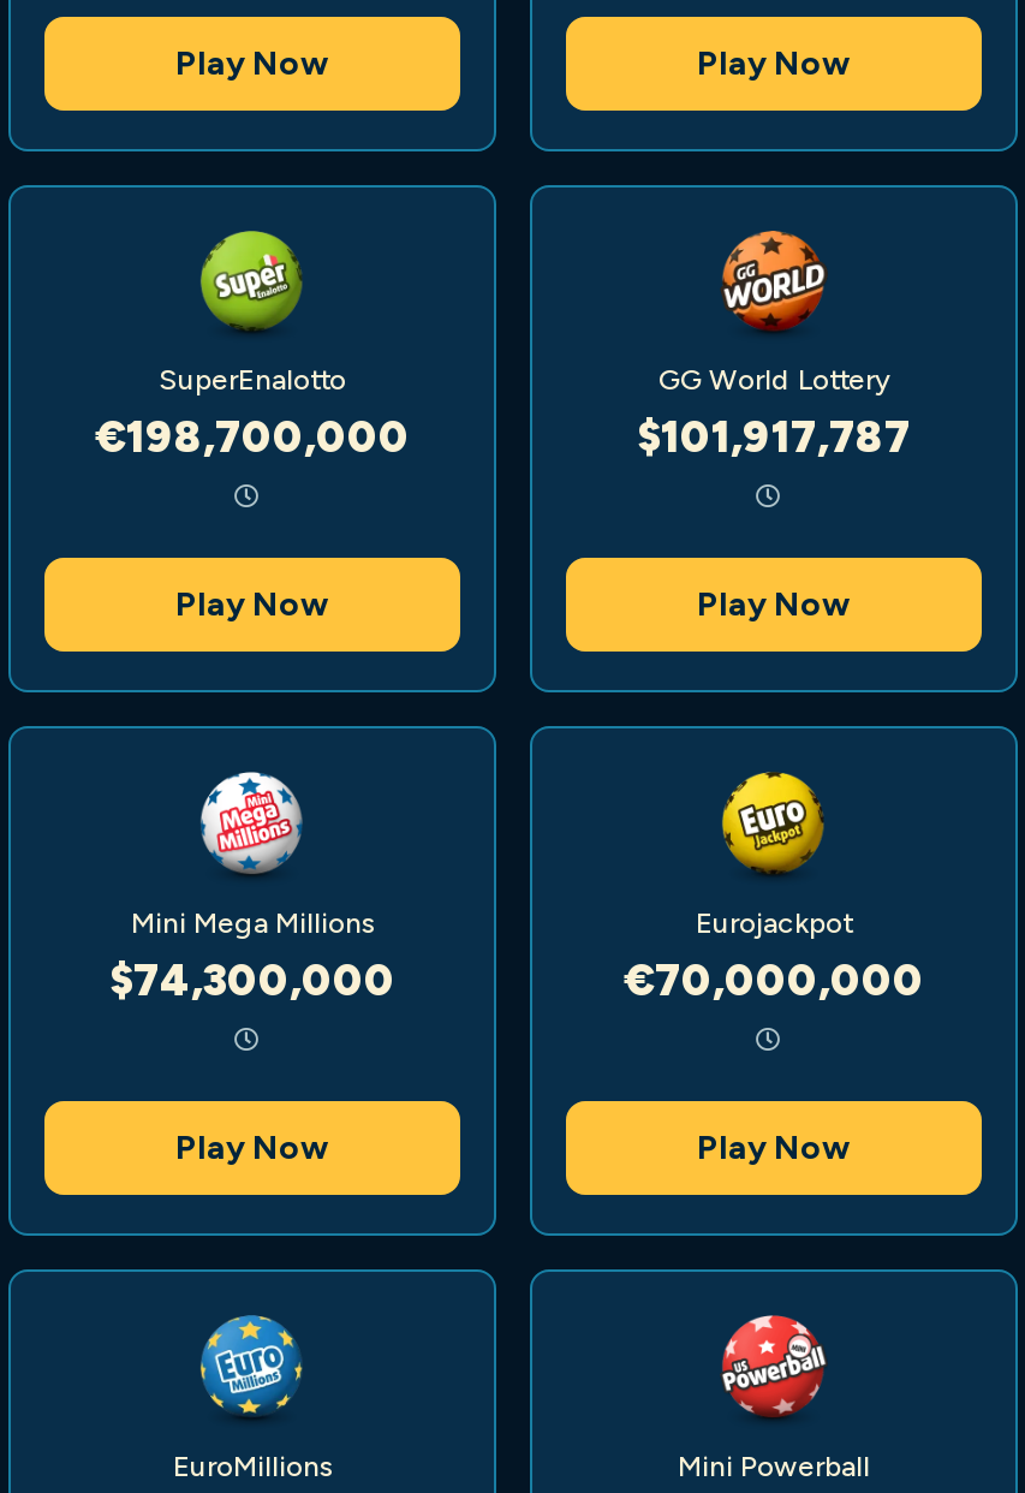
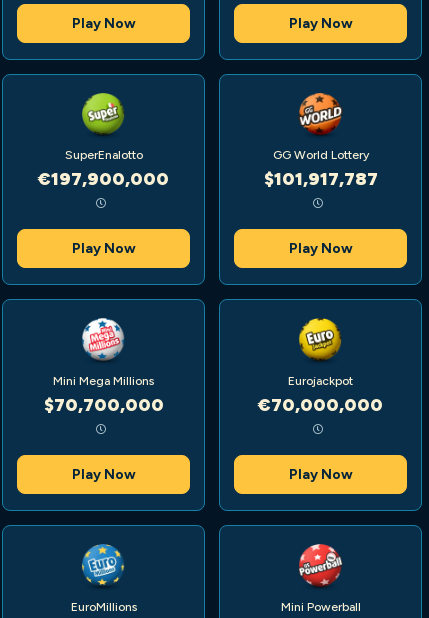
[95,412,410,465] €198,700,000 -> [38,168,169,190] €197,900,000
[109,955,395,1008] $74,300,000 -> [43,394,163,416] $70,700,000

